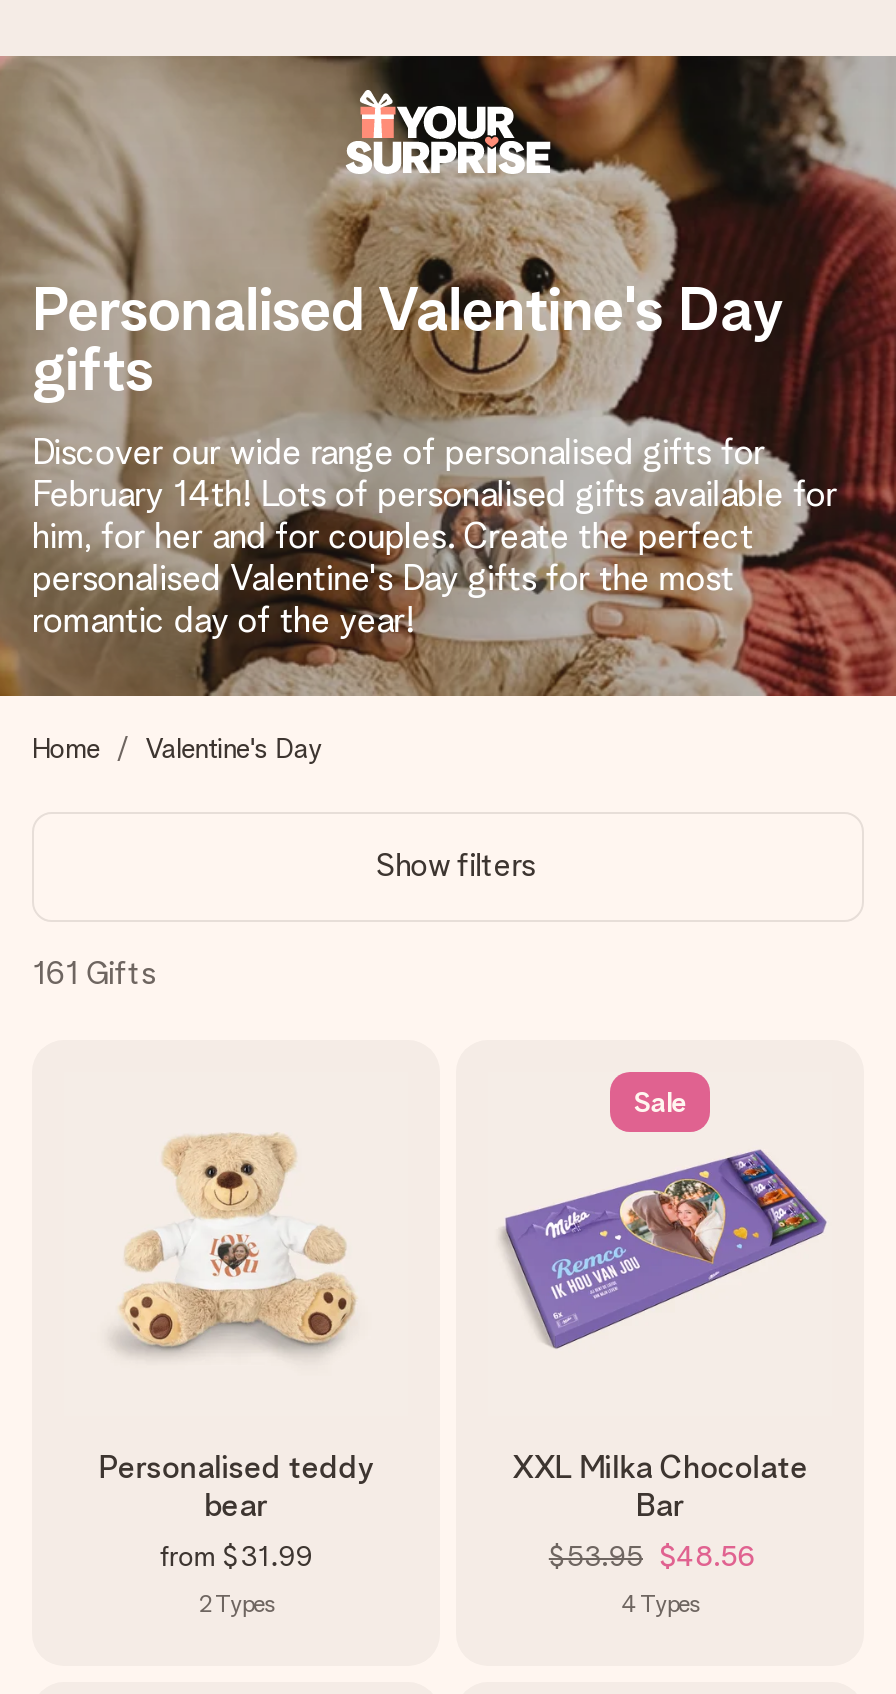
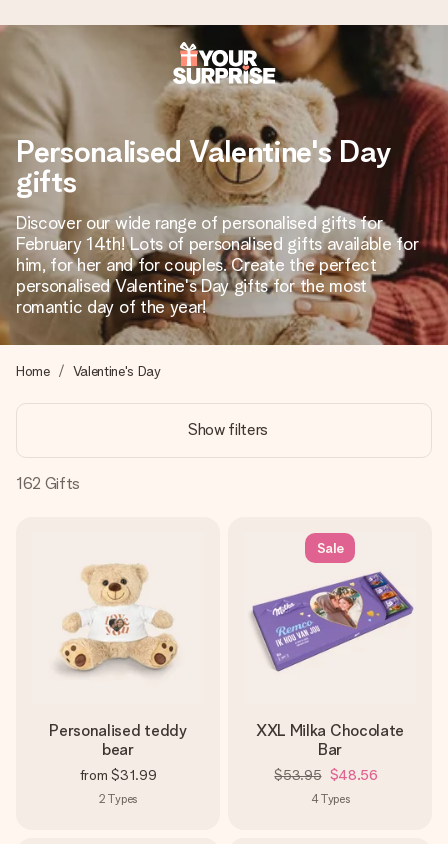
[32,954,156,992] 161 Gifts -> [16,474,80,493] 162 Gifts

